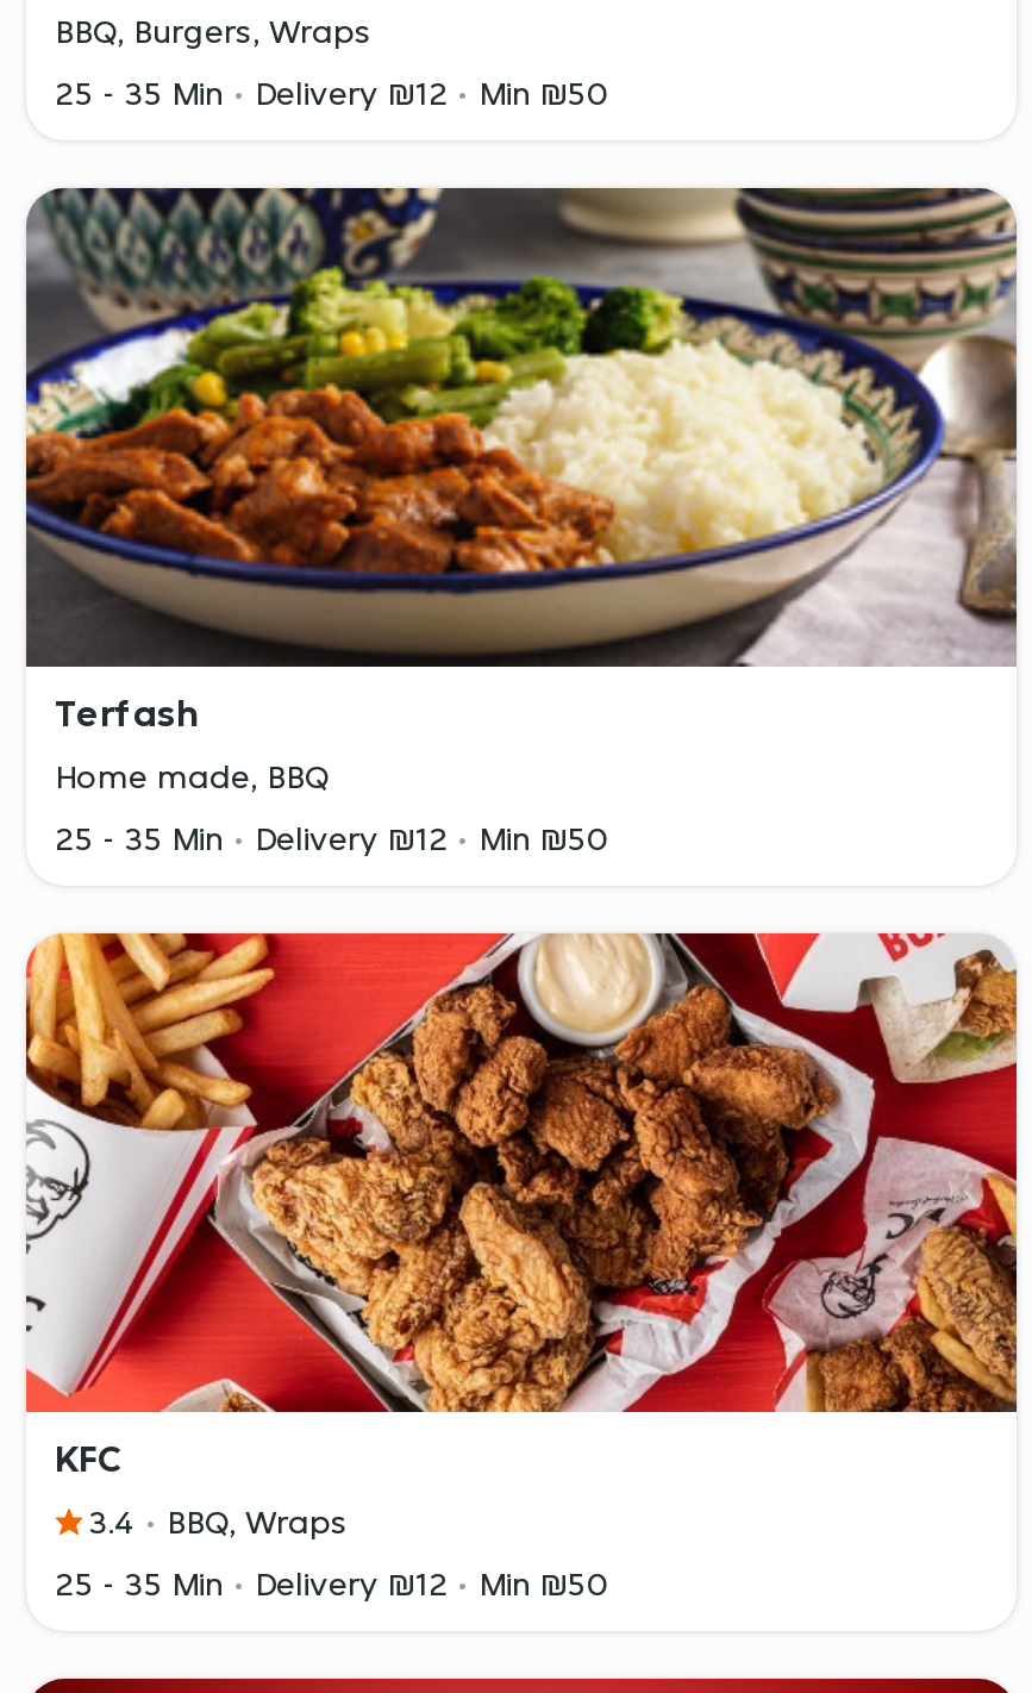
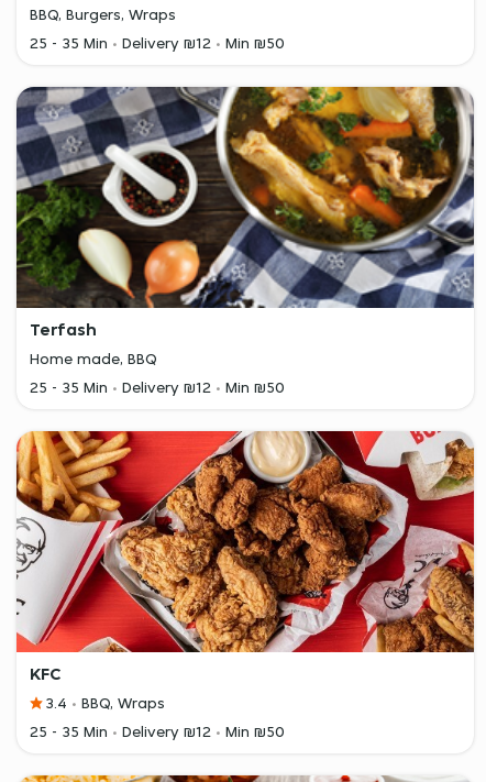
[24,186,1019,669] [image] -> [15,86,474,309] [image]

